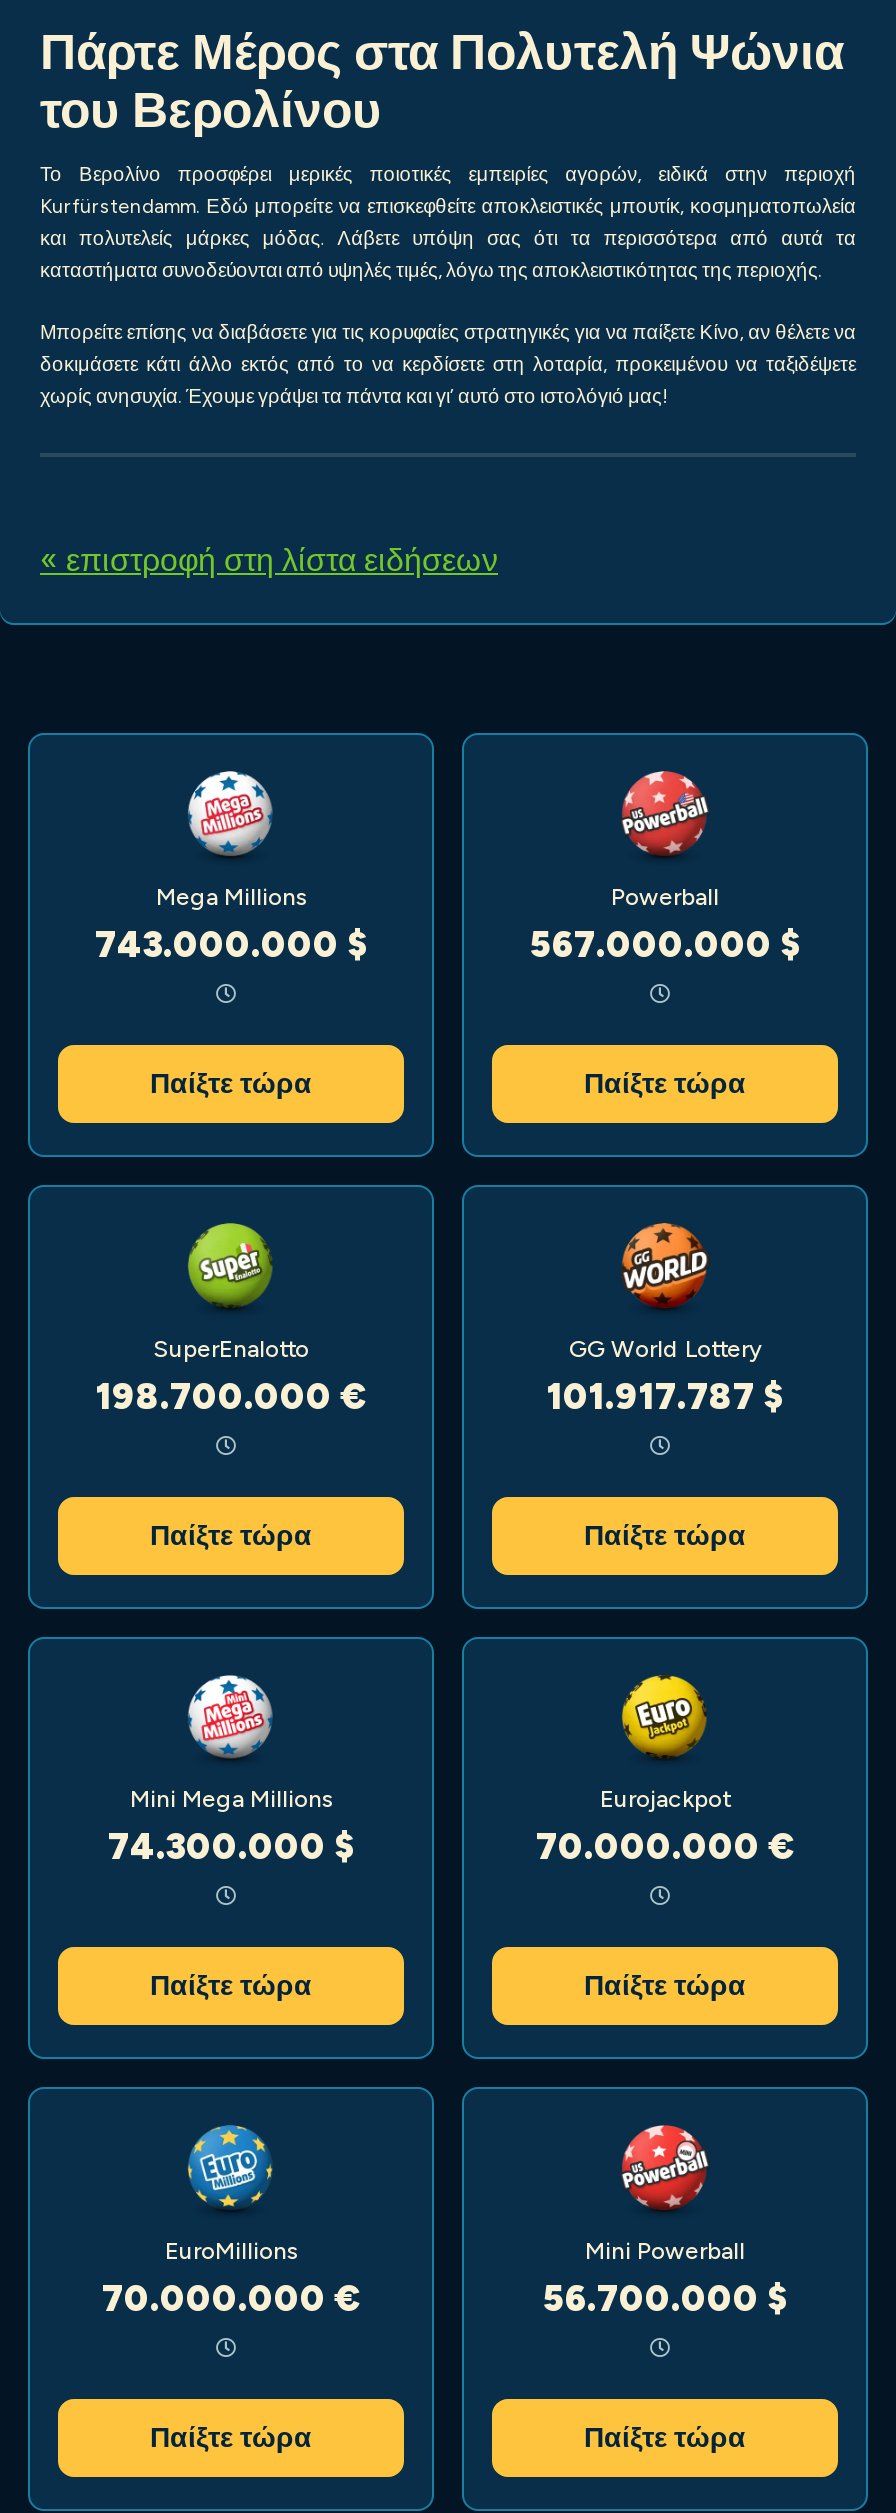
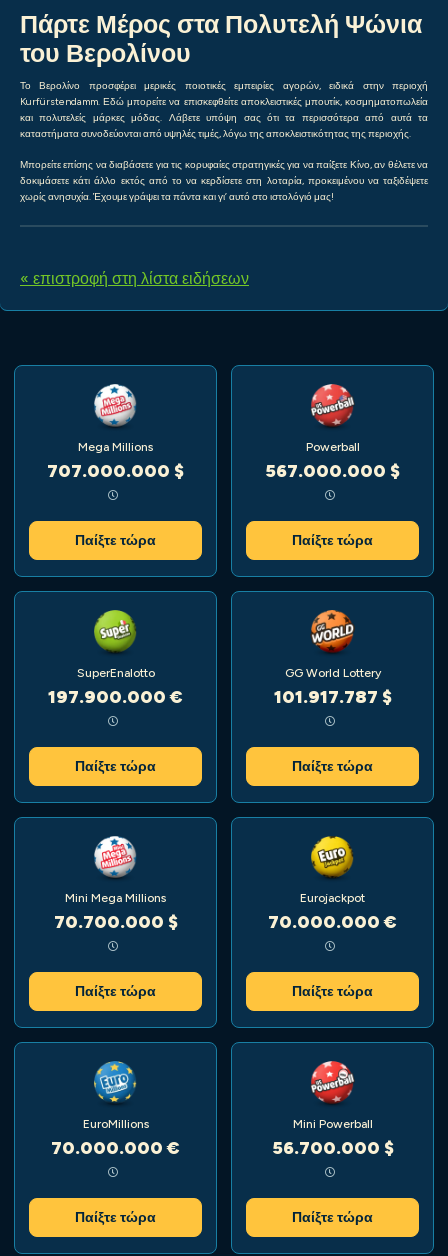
[95,923,367,967] 743.000.000 $ -> [47,460,184,482] 707.000.000 $
[96,1374,366,1418] 198.700.000 € -> [48,686,183,708] 197.900.000 €
[108,1826,354,1870] 74.300.000 $ -> [53,911,177,933] 70.700.000 $

